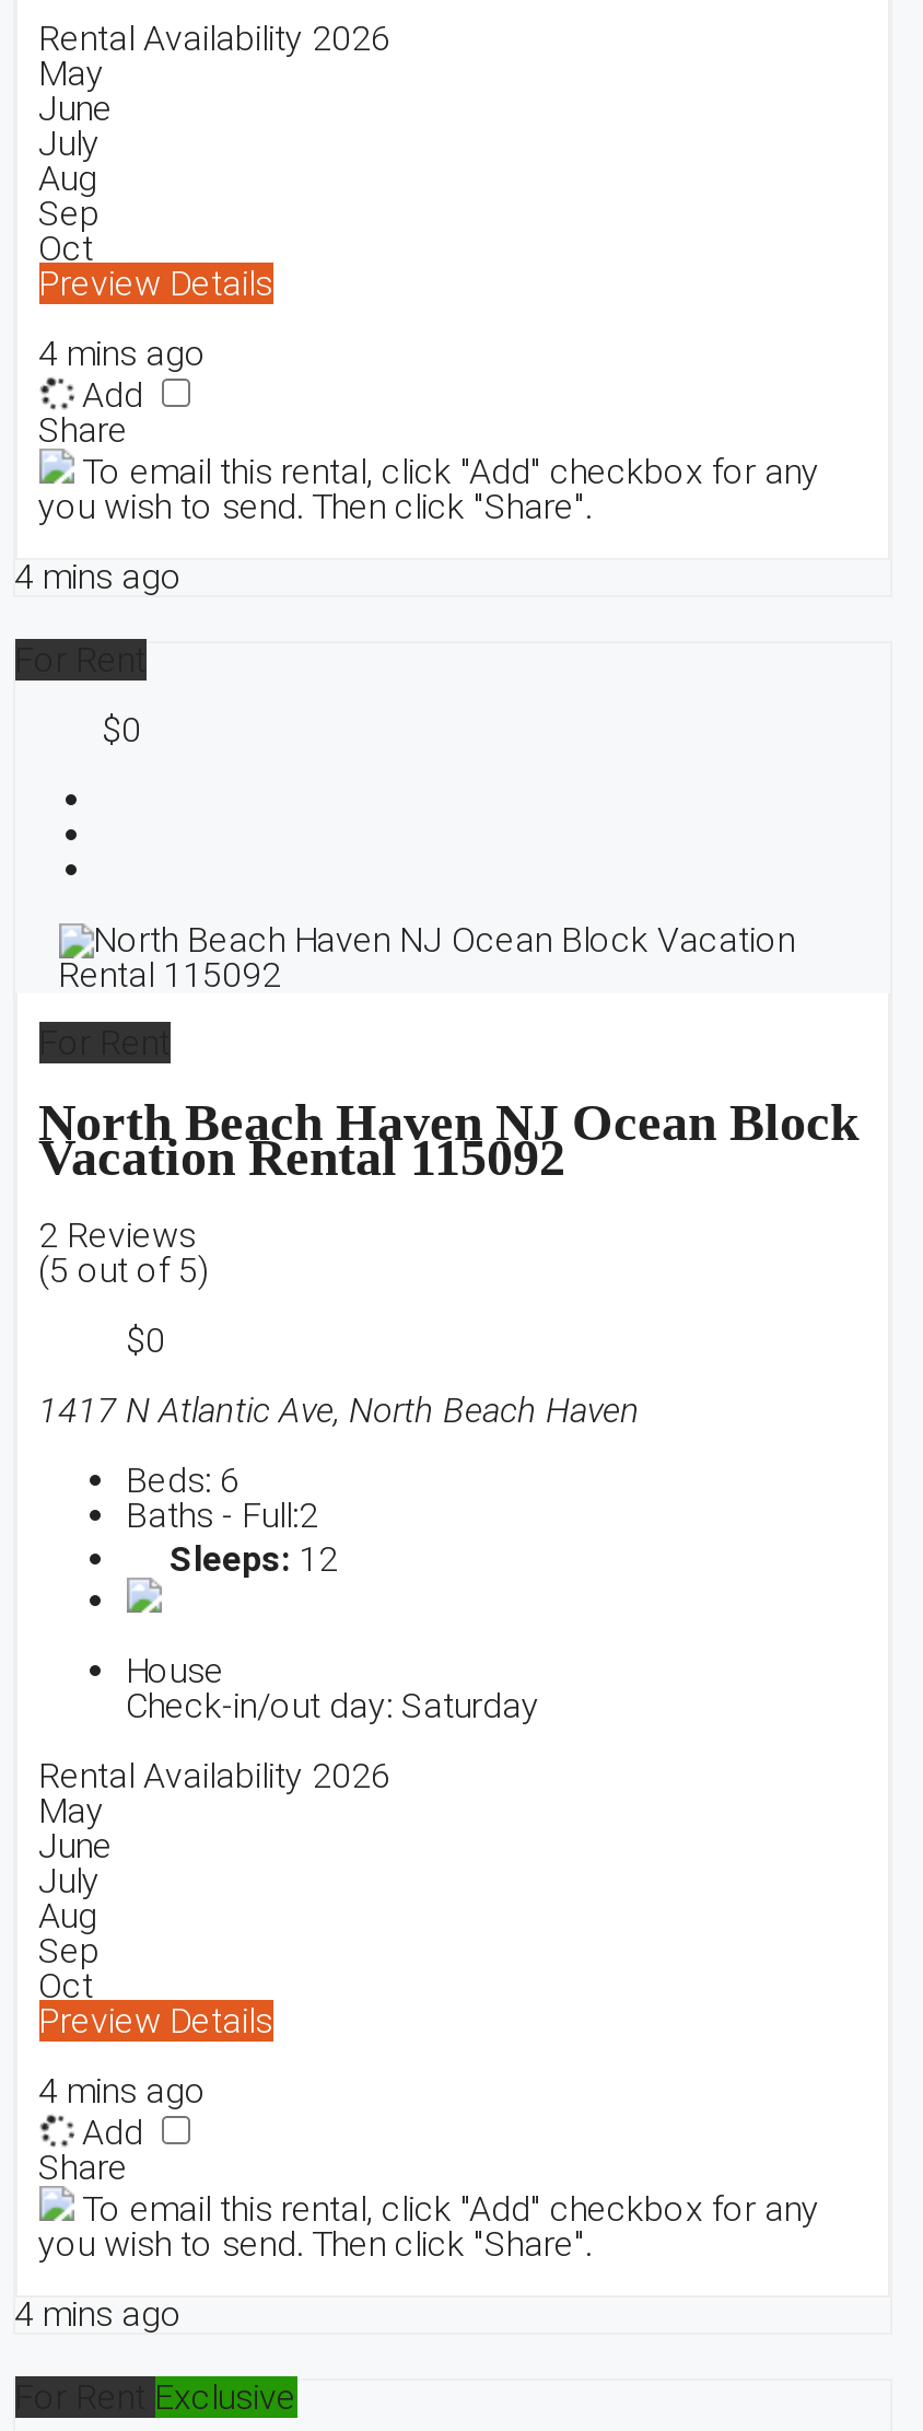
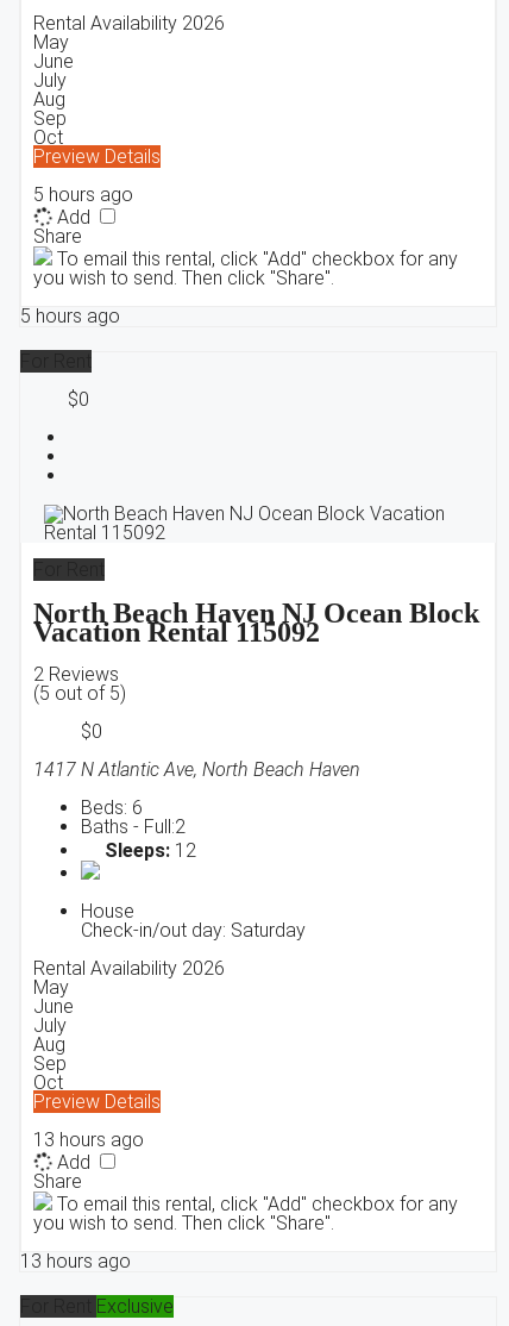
[38,332,207,374] 4 mins ago -> [33,183,133,206] 5 hours ago
[14,555,183,597] 4 mins ago -> [20,304,120,327] 5 hours ago
[38,2069,207,2111] 4 mins ago -> [33,1128,143,1151] 13 hours ago
[14,2292,183,2334] 4 mins ago -> [20,1249,130,1272] 13 hours ago

